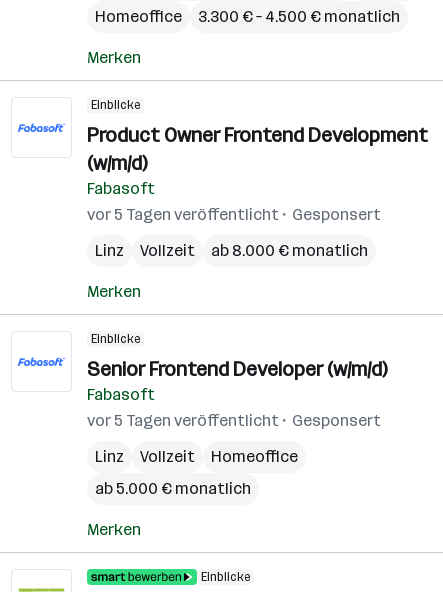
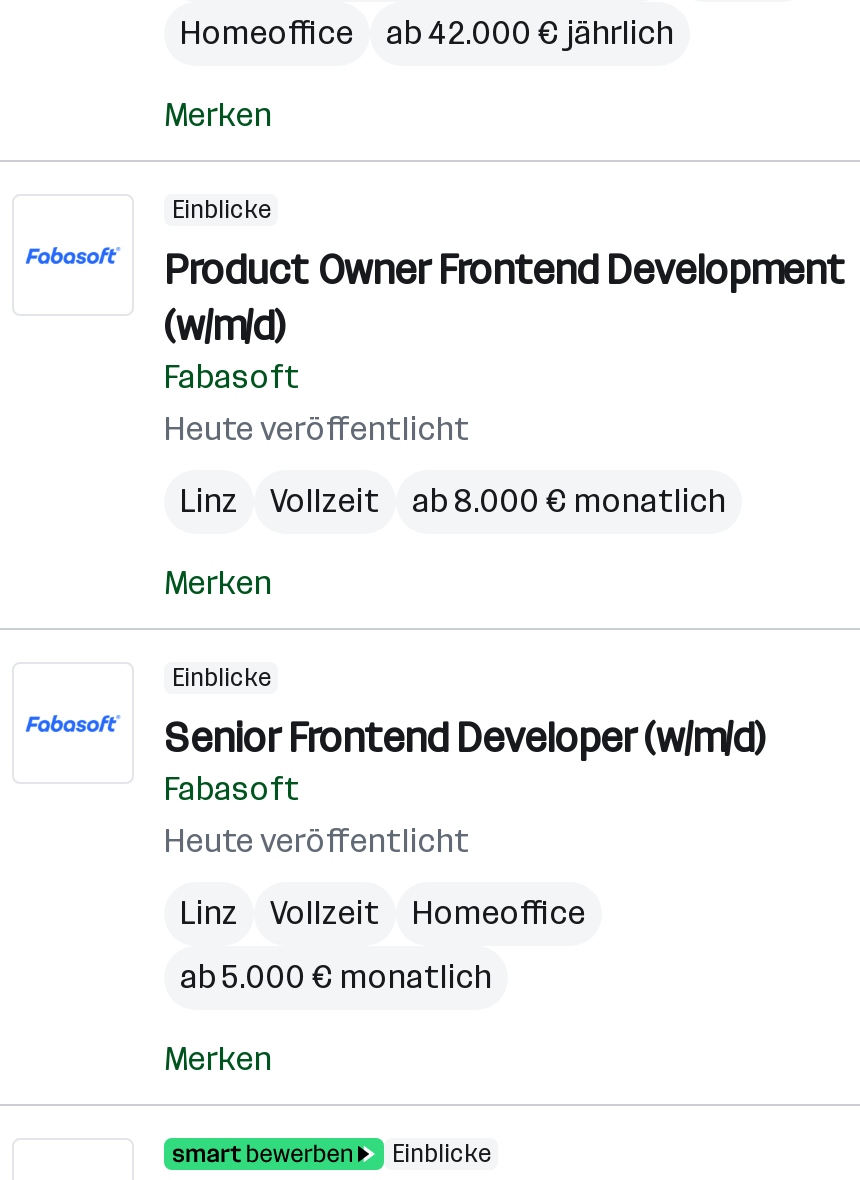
[95,7,400,26] Homeoffice 3.300 € – 4.500 € monatlich -> [180,14,674,52] Homeoffice ab 42.000 € jährlich
[87,205,381,224] vor 5 Tagen veröffentlicht | Gesponsert -> [164,410,470,448] Heute veröffentlicht
[87,411,381,430] vor 5 Tagen veröffentlicht | Gesponsert -> [164,822,470,860] Heute veröffentlicht

